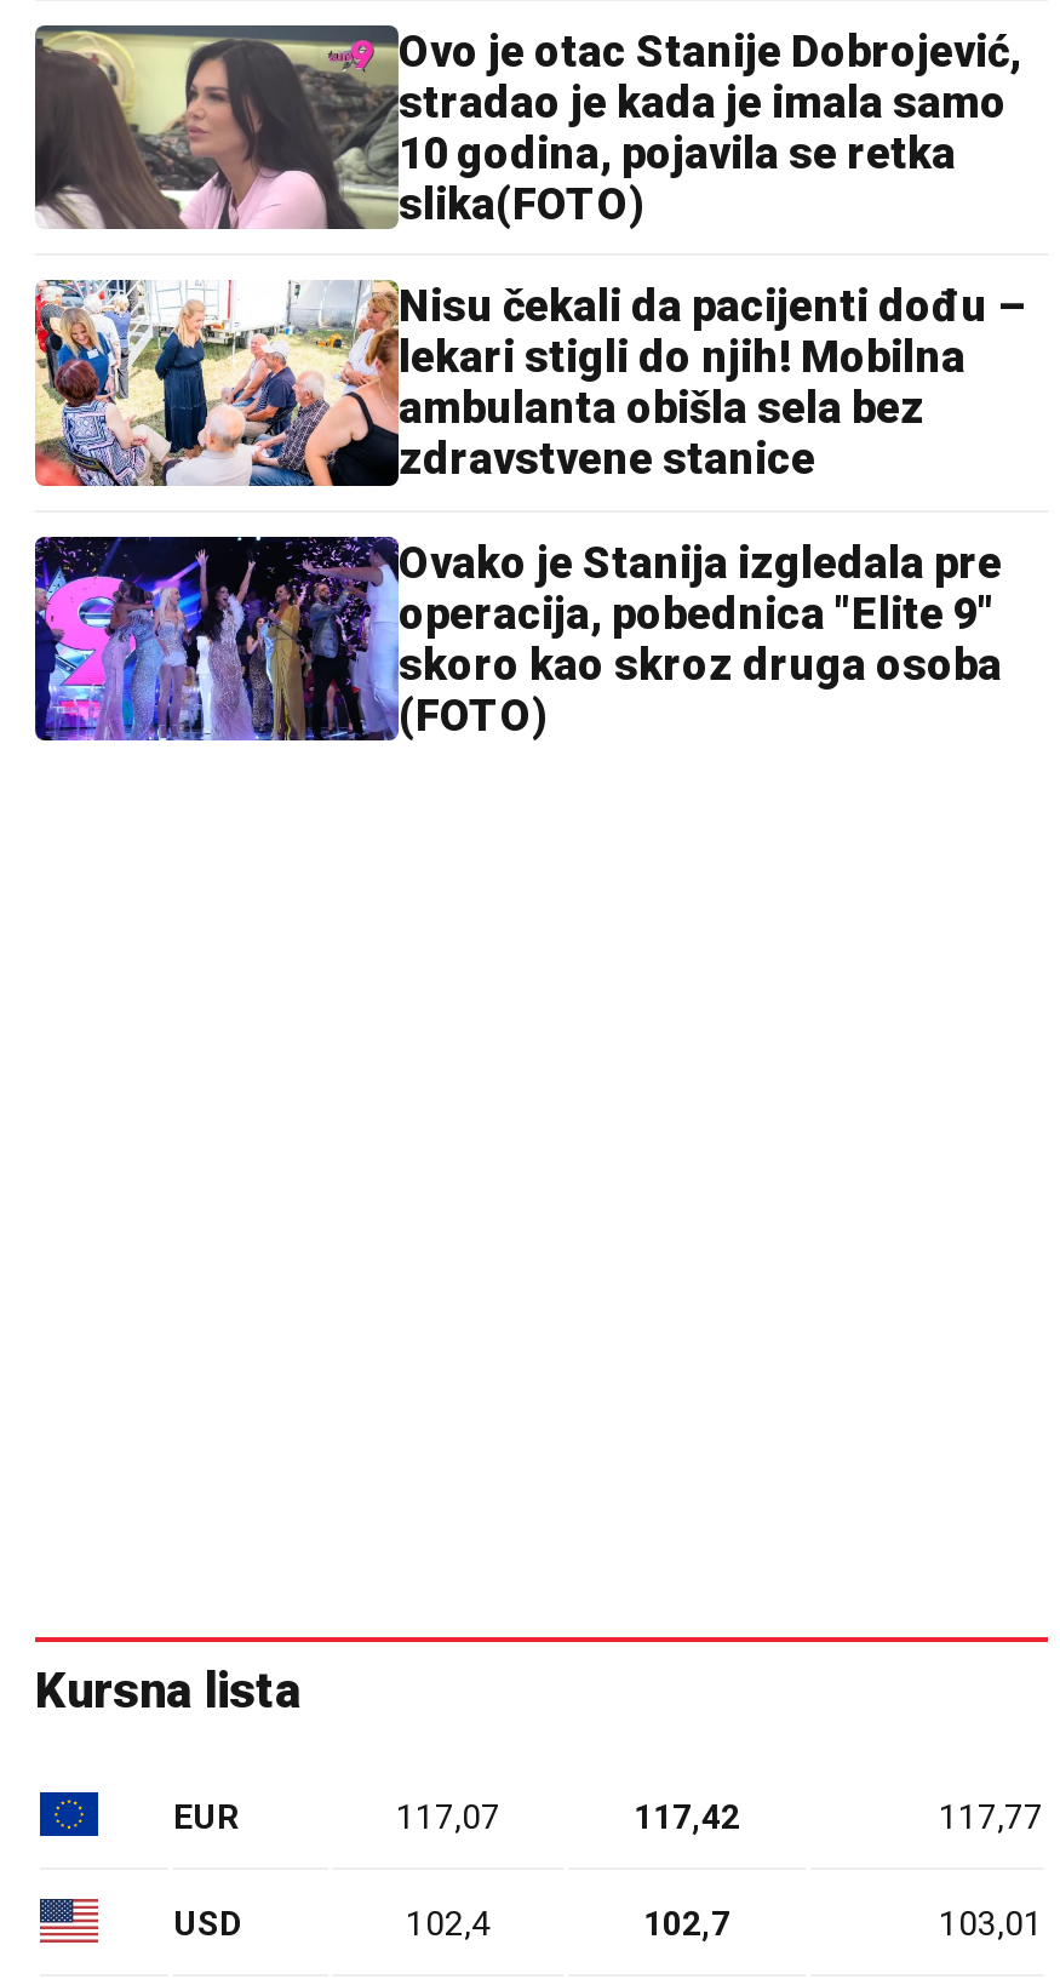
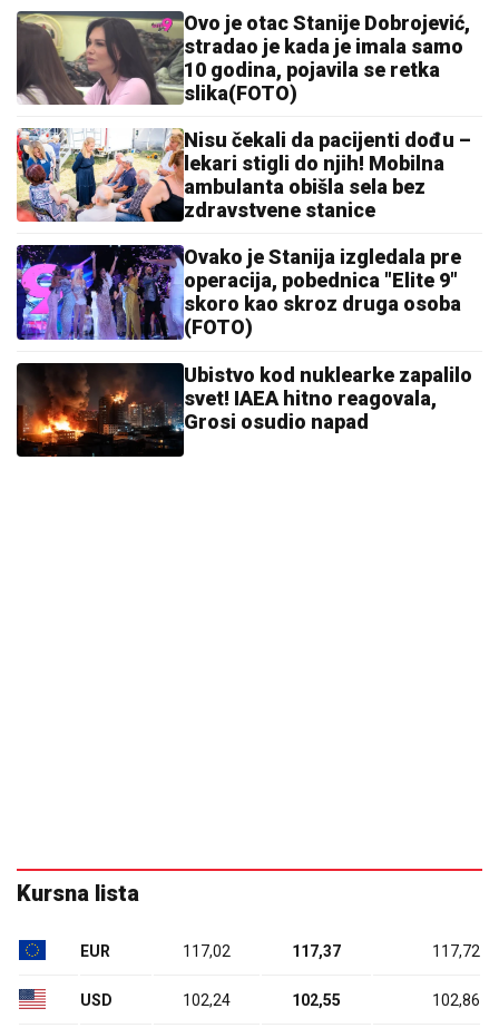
none -> [16,362,472,458] [image] | Ubistvo kod nuklearke zapalilo | svet! IAEA hitno reagovala, | Grosi osudio napad
[396,1797,500,1836] 117,07 -> [183,942,231,960] 117,02
[634,1797,740,1836] 117,42 -> [292,942,341,960] 117,37
[939,1797,1043,1836] 117,77 -> [432,942,480,960] 117,72
[406,1904,491,1943] 102,4 -> [183,991,231,1009] 102,24
[643,1904,730,1943] 102,7 -> [292,991,341,1009] 102,55
[939,1904,1043,1943] 103,01 -> [432,991,480,1009] 102,86

